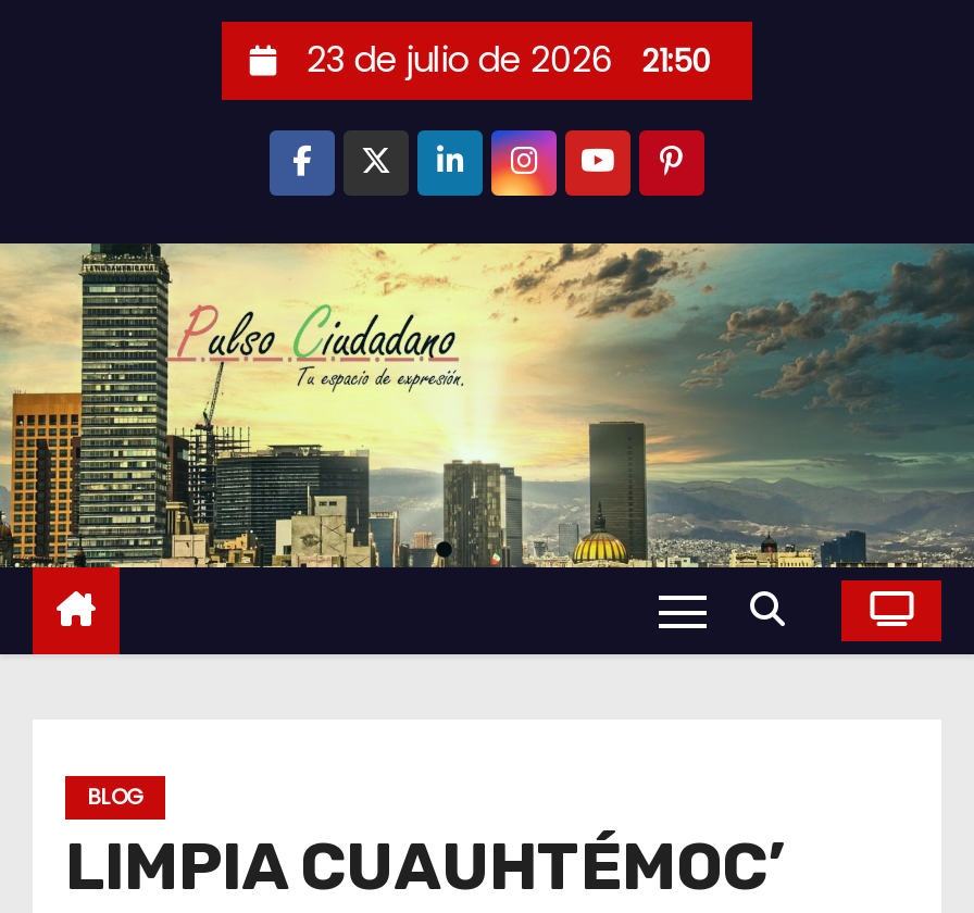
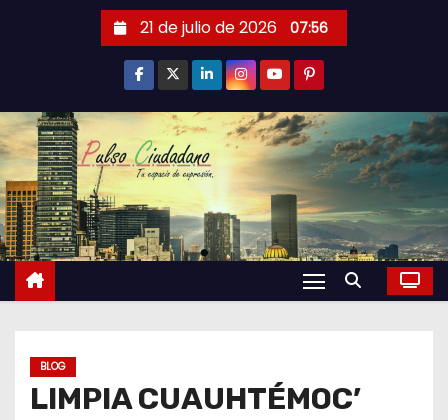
[298,35,711,85] 23 de julio de 2026 21:50 -> [136,16,328,39] 21 de julio de 2026 07:56

